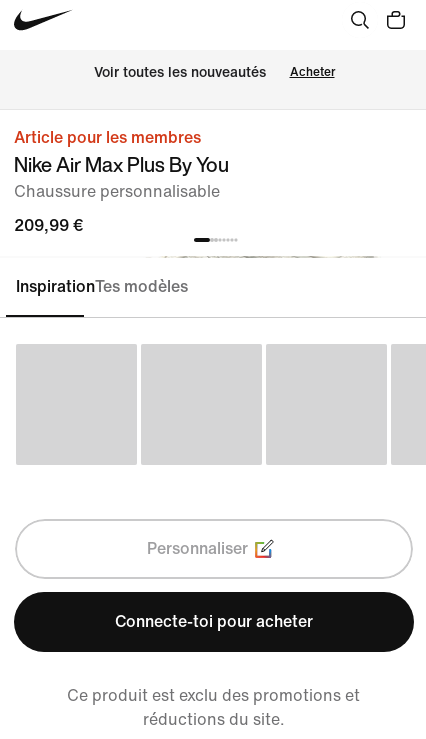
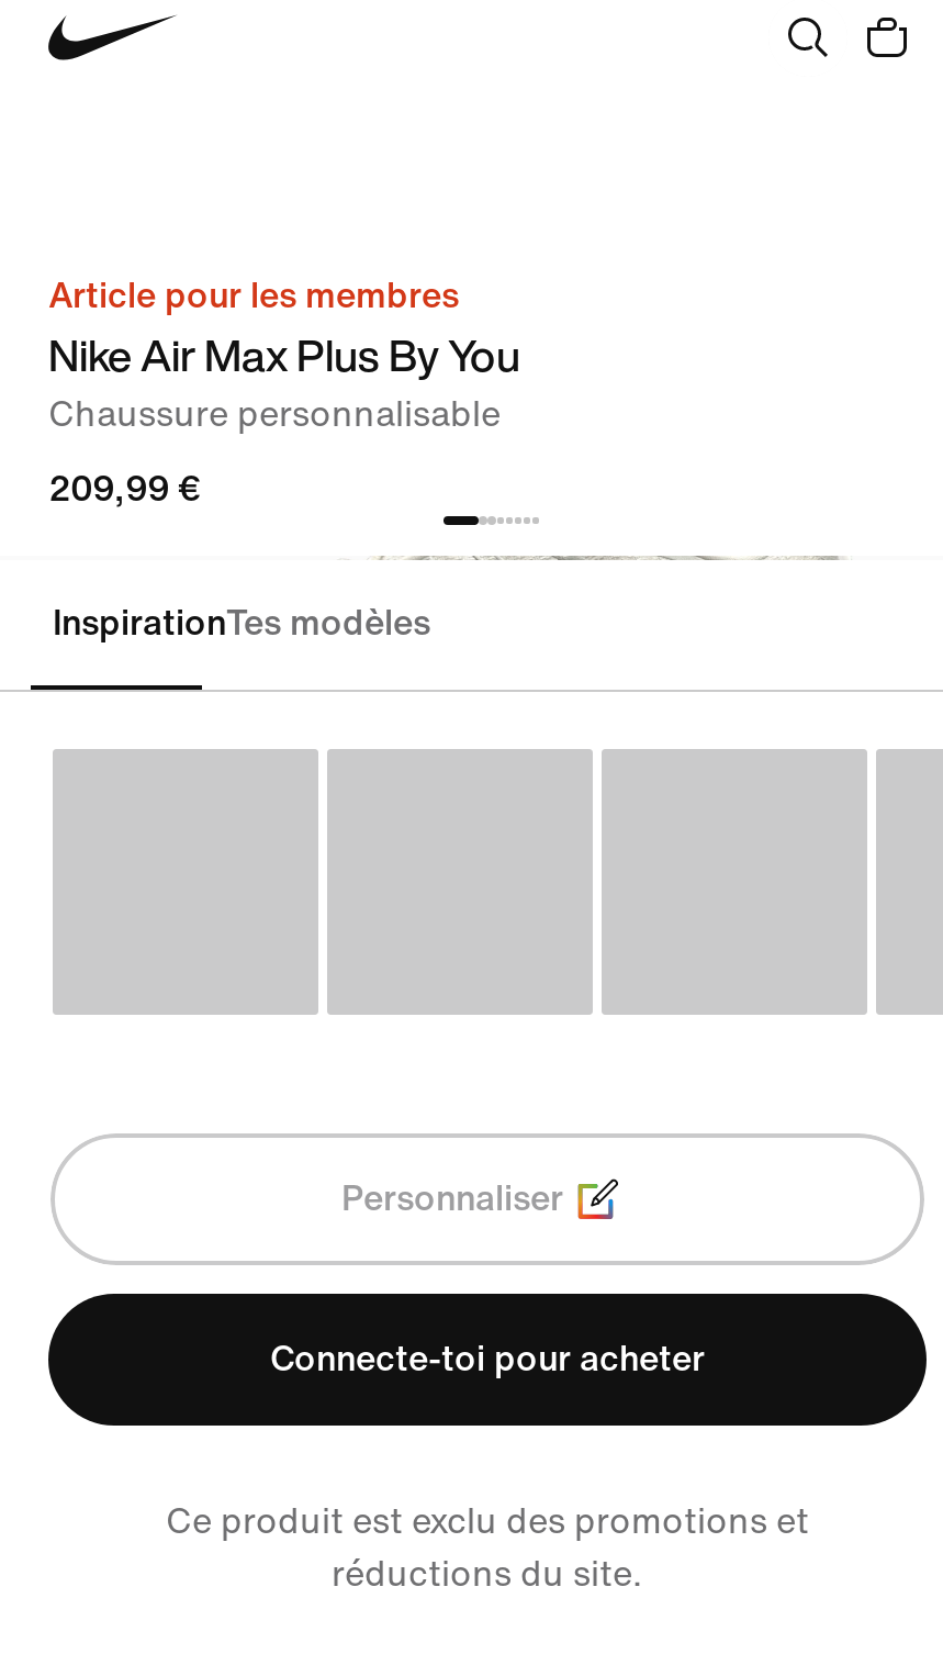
[93,65,334,80] Voir toutes les nouveautés | Acheter -> none

